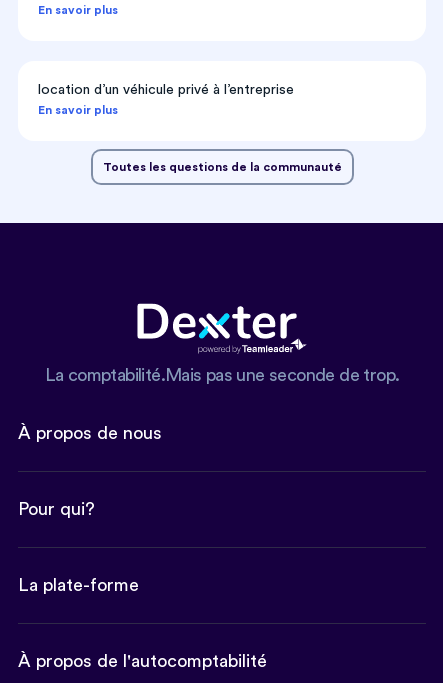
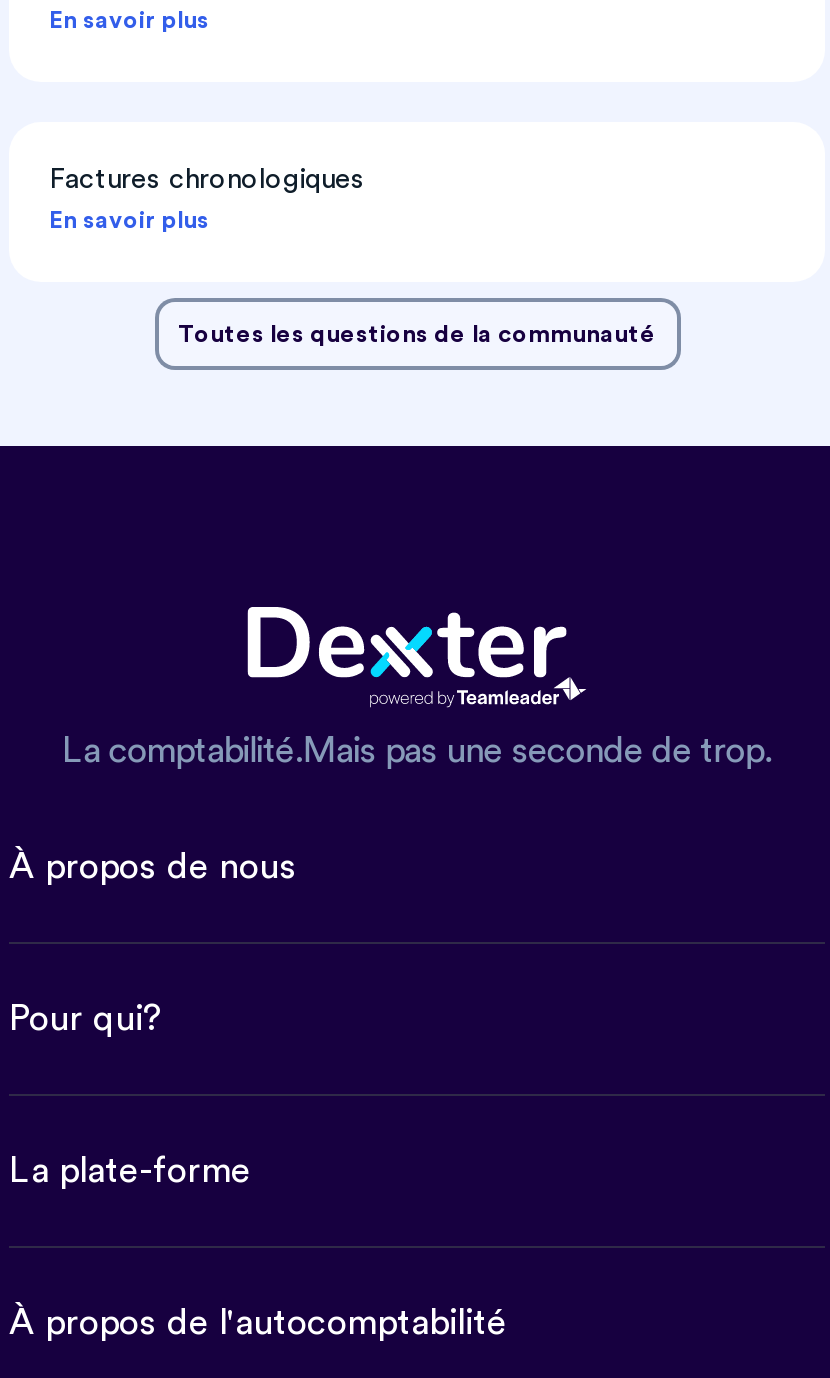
[38,83,294,97] location d’un véhicule privé à l’entreprise -> [49,167,365,195] Factures chronologiques

